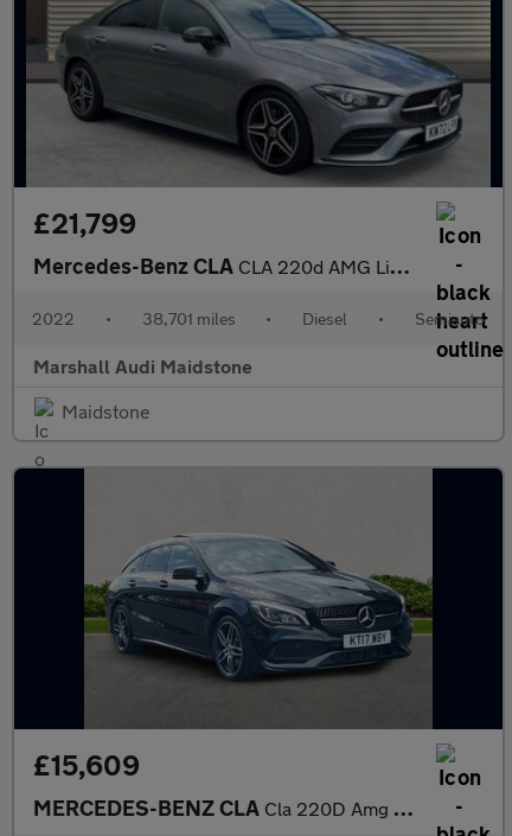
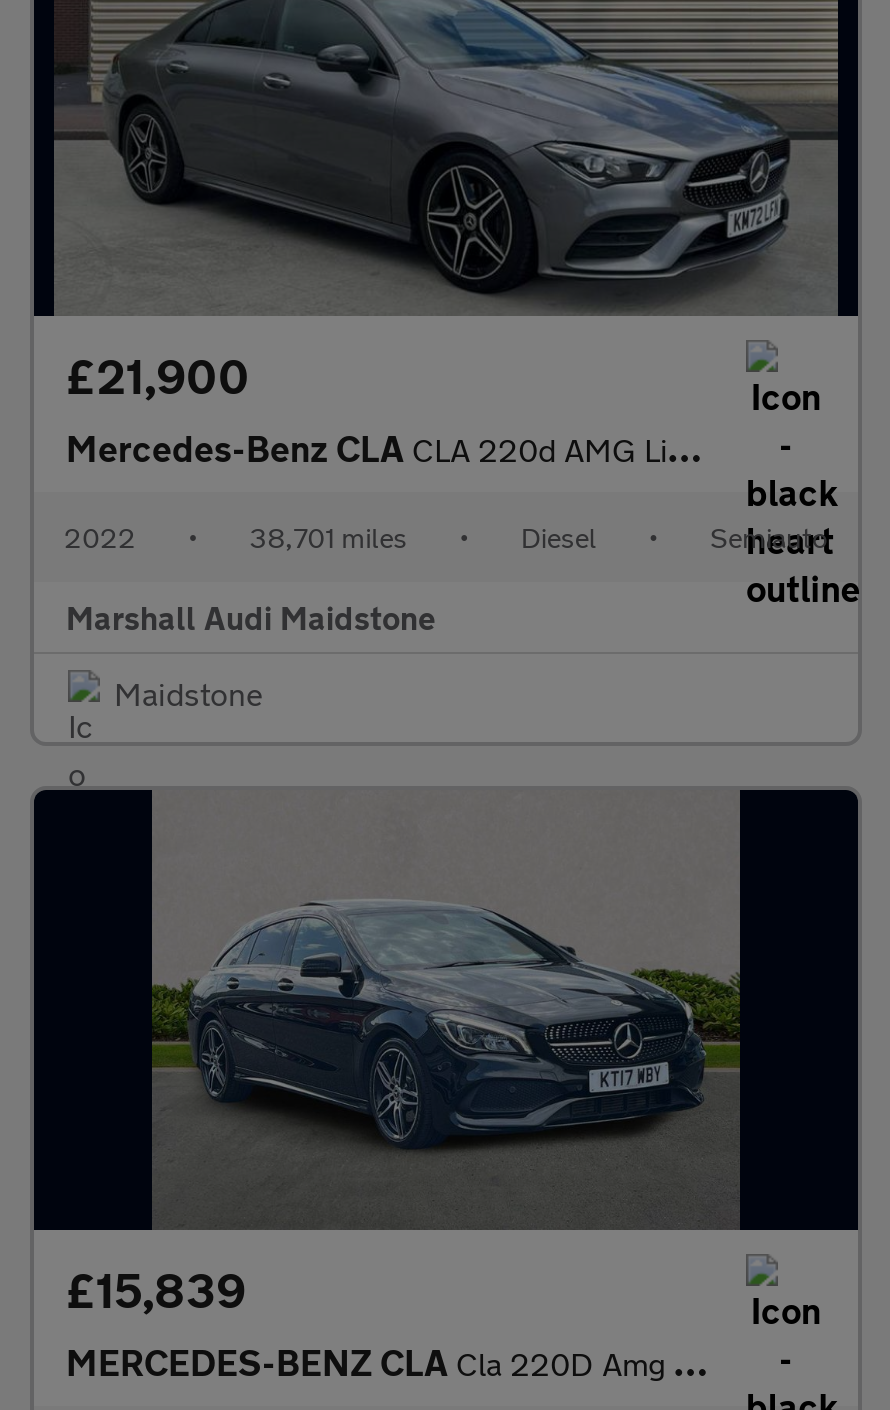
[33,206,136,240] £21,799 -> [66,348,250,404] £21,900
[33,748,140,781] £15,609 -> [66,1262,246,1318] £15,839

